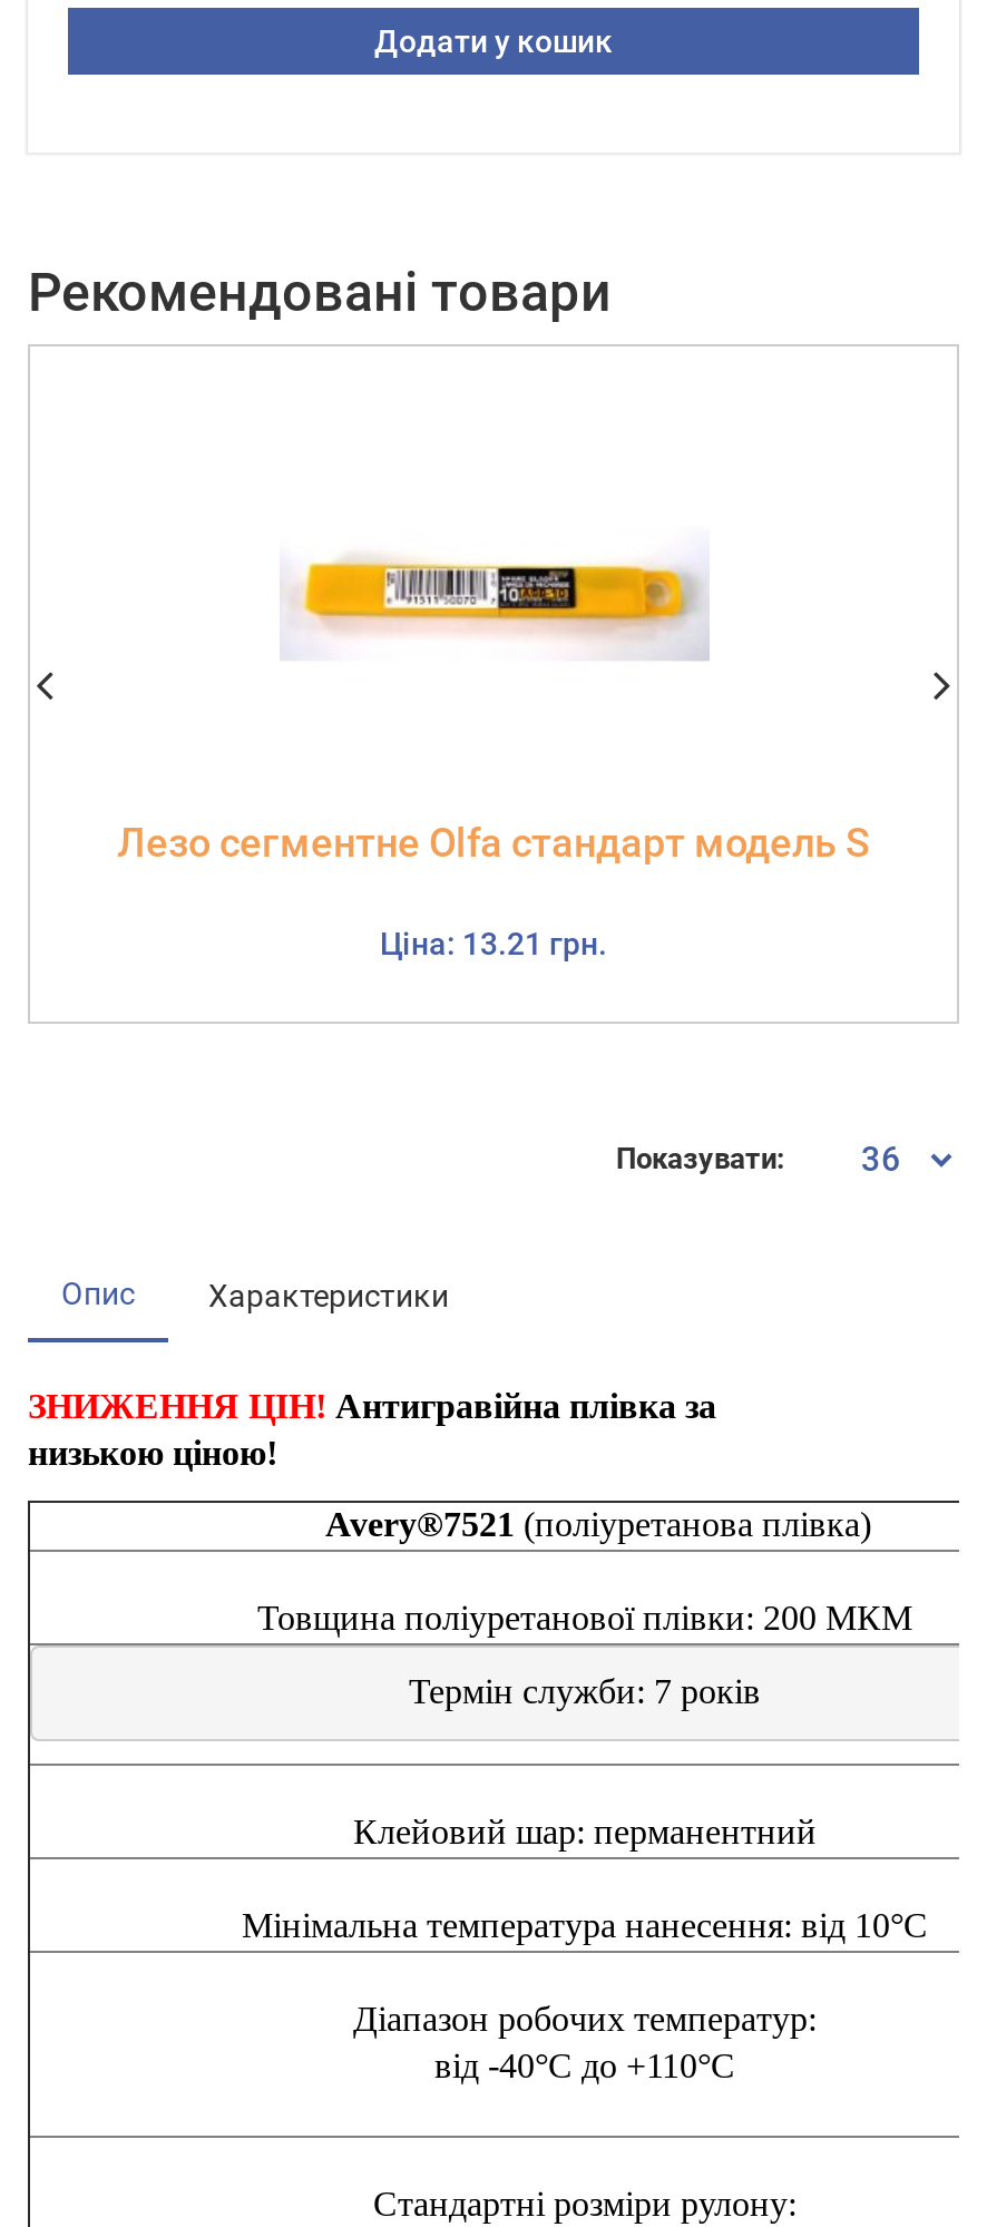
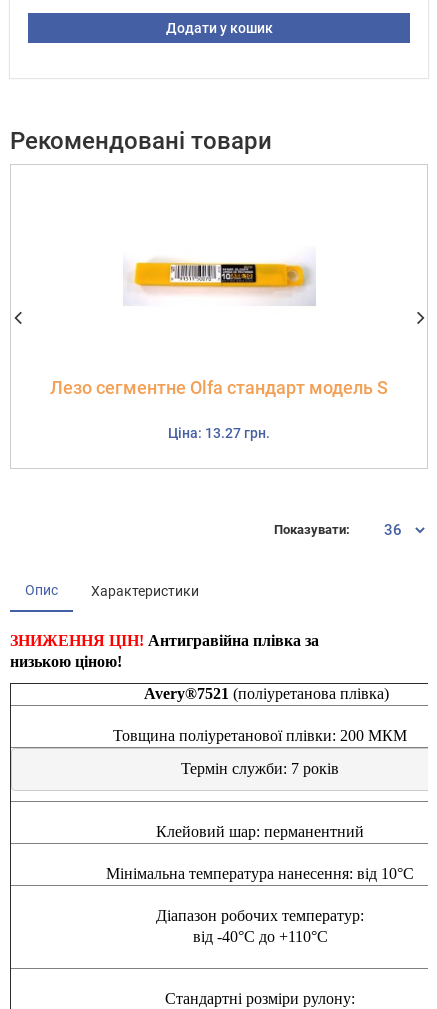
[380,925,607,961] Ціна: 13.21 грн. -> [168,425,270,441] Ціна: 13.27 грн.

